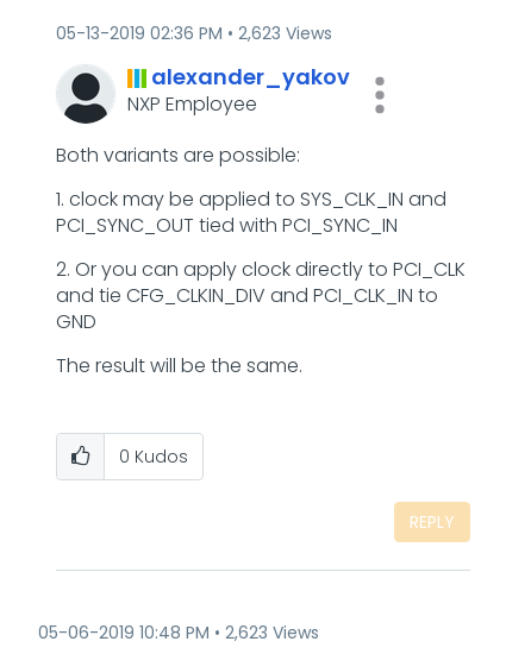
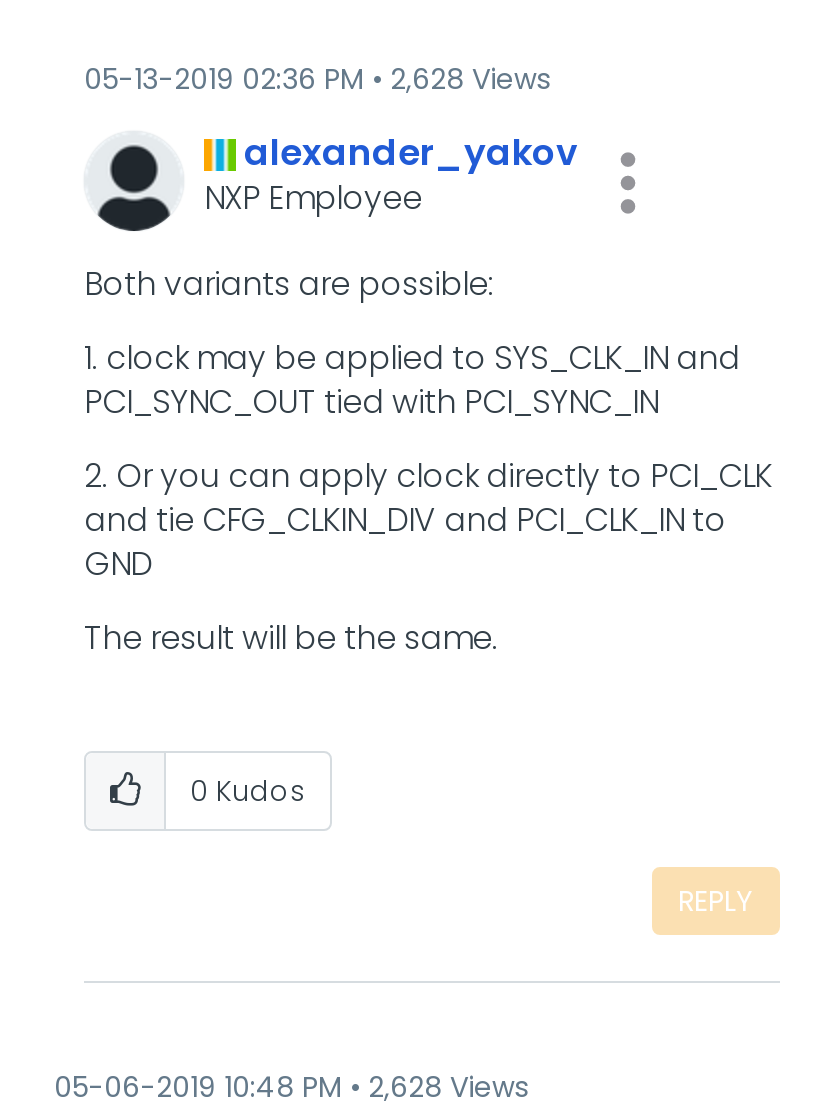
[56,21,332,45] 05-13-2019 02:36 PM 2,623 Views -> [84,58,550,98] 05-13-2019 02:36 PM 2,628 Views
[38,620,319,644] 05-06-2019 10:48 PM 2,623 Views -> [54,1066,528,1106] 05-06-2019 10:48 PM 2,628 Views

